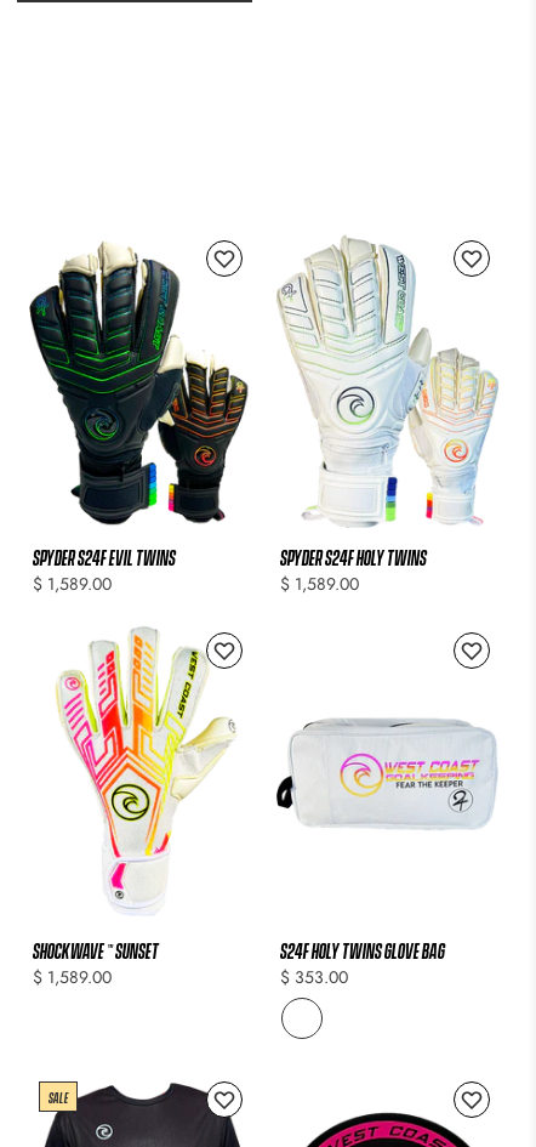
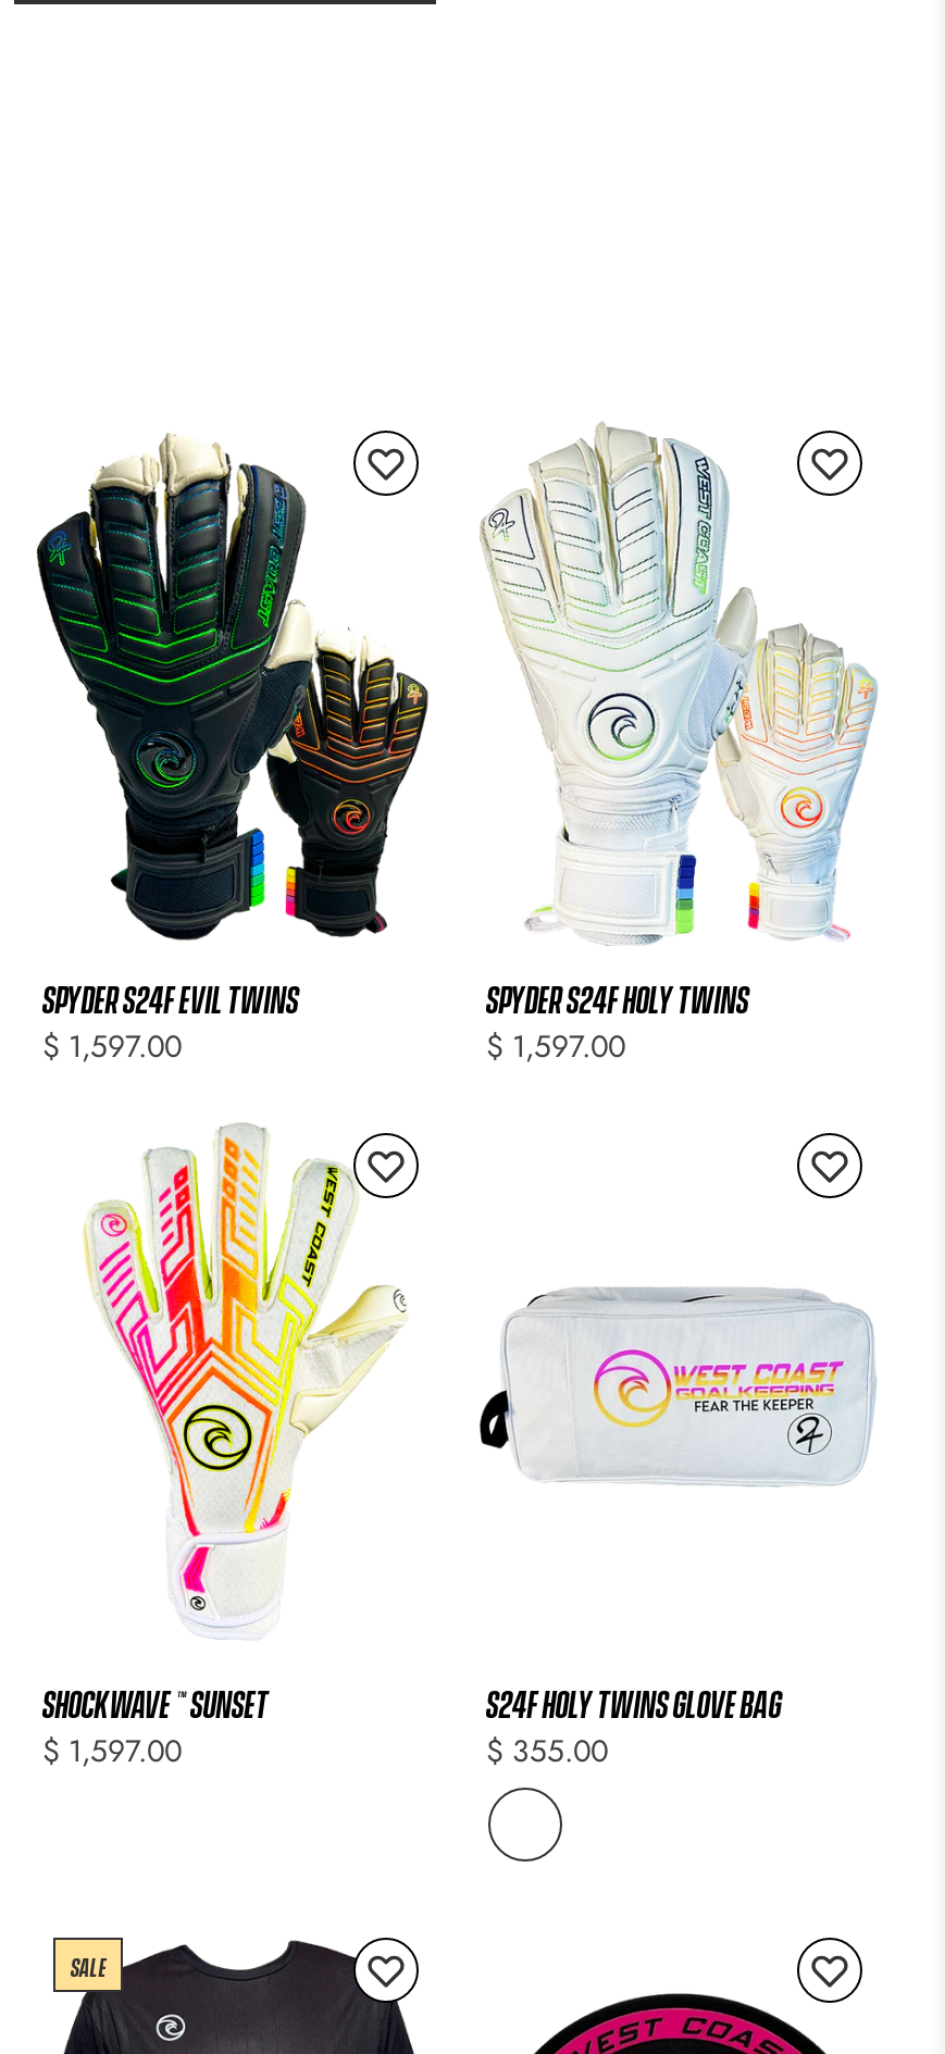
[33,572,112,596] $ 1,589.00 -> [42,1025,182,1069] $ 1,597.00
[280,572,359,596] $ 1,589.00 -> [486,1025,625,1069] $ 1,597.00
[33,965,112,989] $ 1,589.00 -> [42,1728,182,1771] $ 1,597.00
[280,965,348,989] $ 353.00 -> [486,1728,608,1771] $ 355.00

